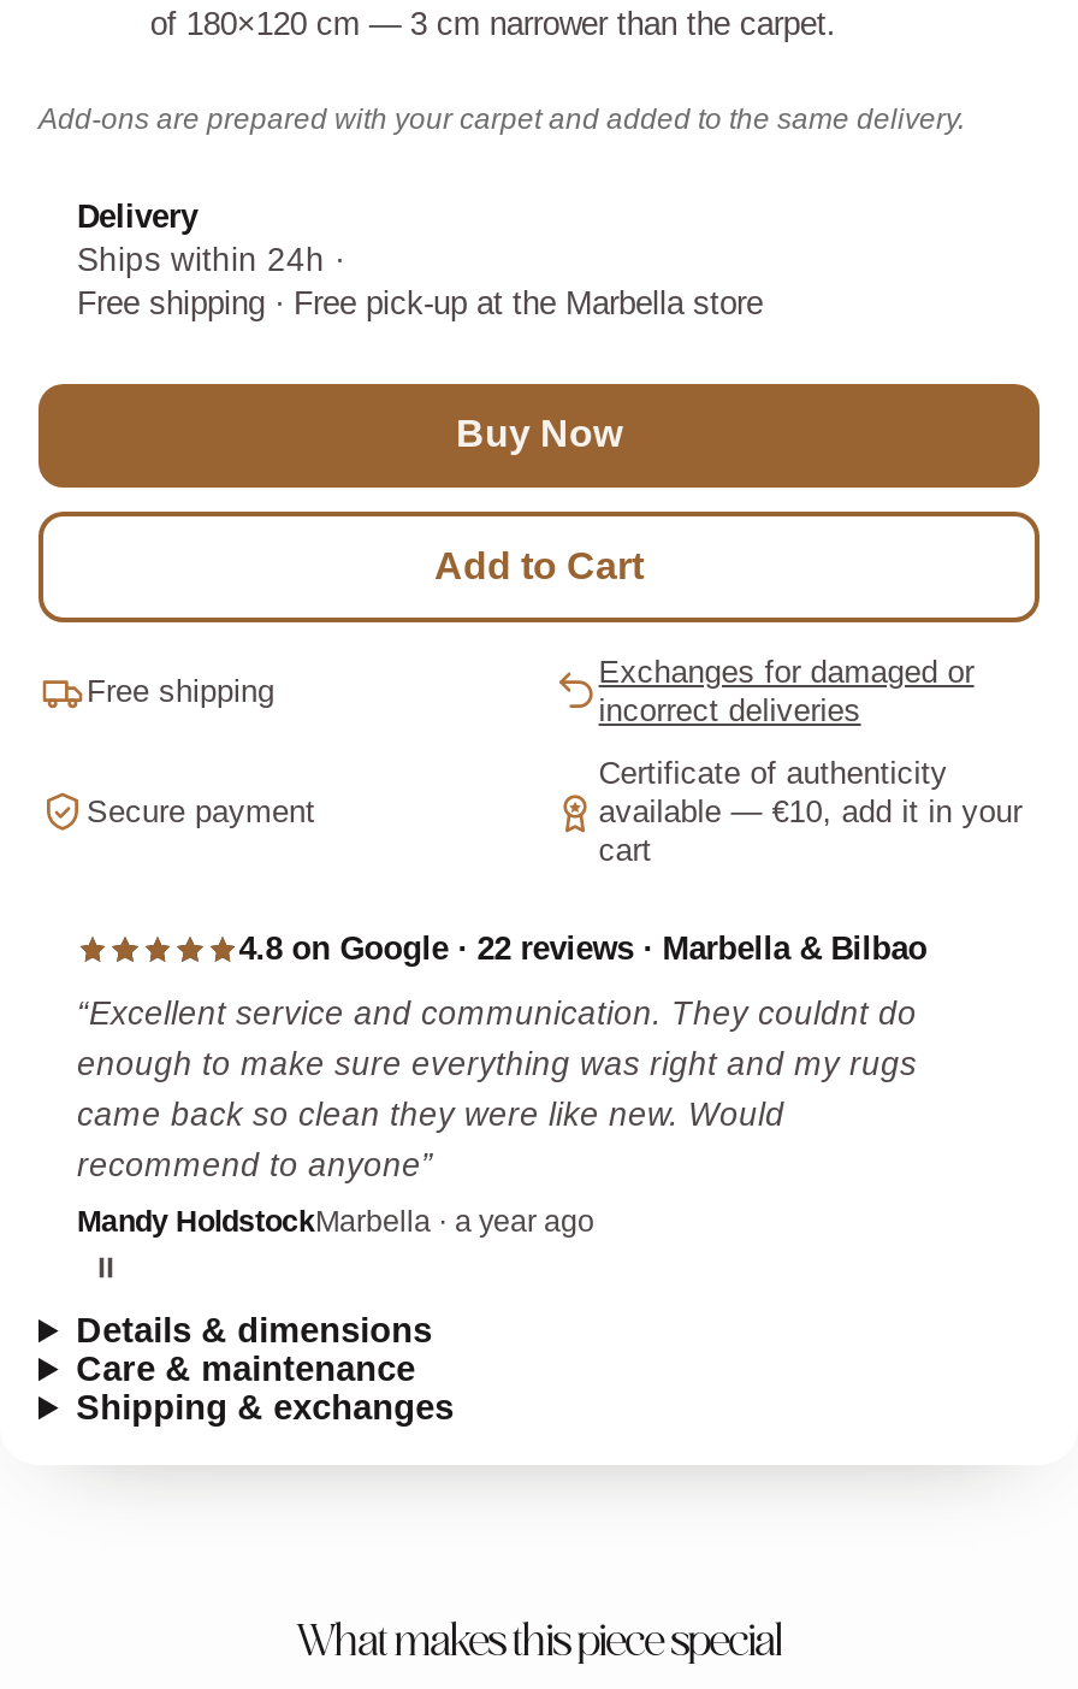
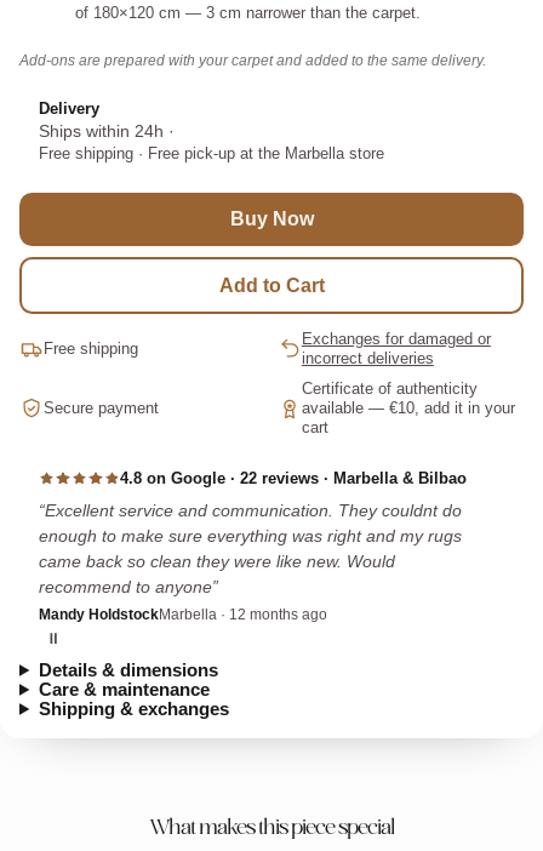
[77,1205,594,1239] Mandy HoldstockMarbella · a year ago -> [39,607,327,624] Mandy HoldstockMarbella · 12 months ago

